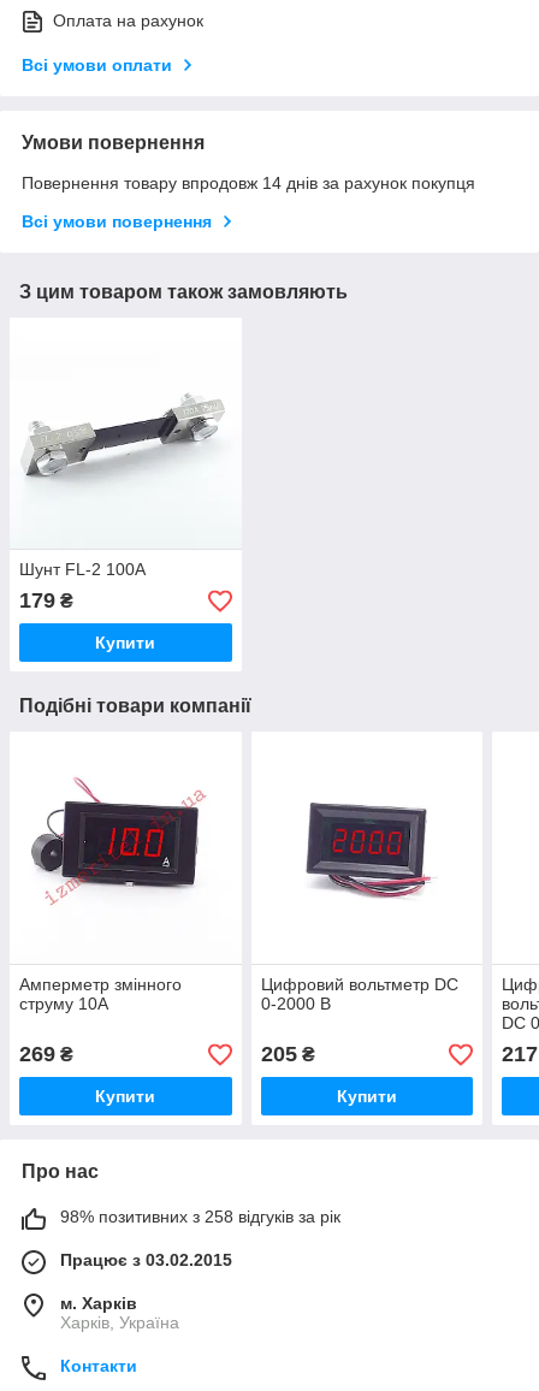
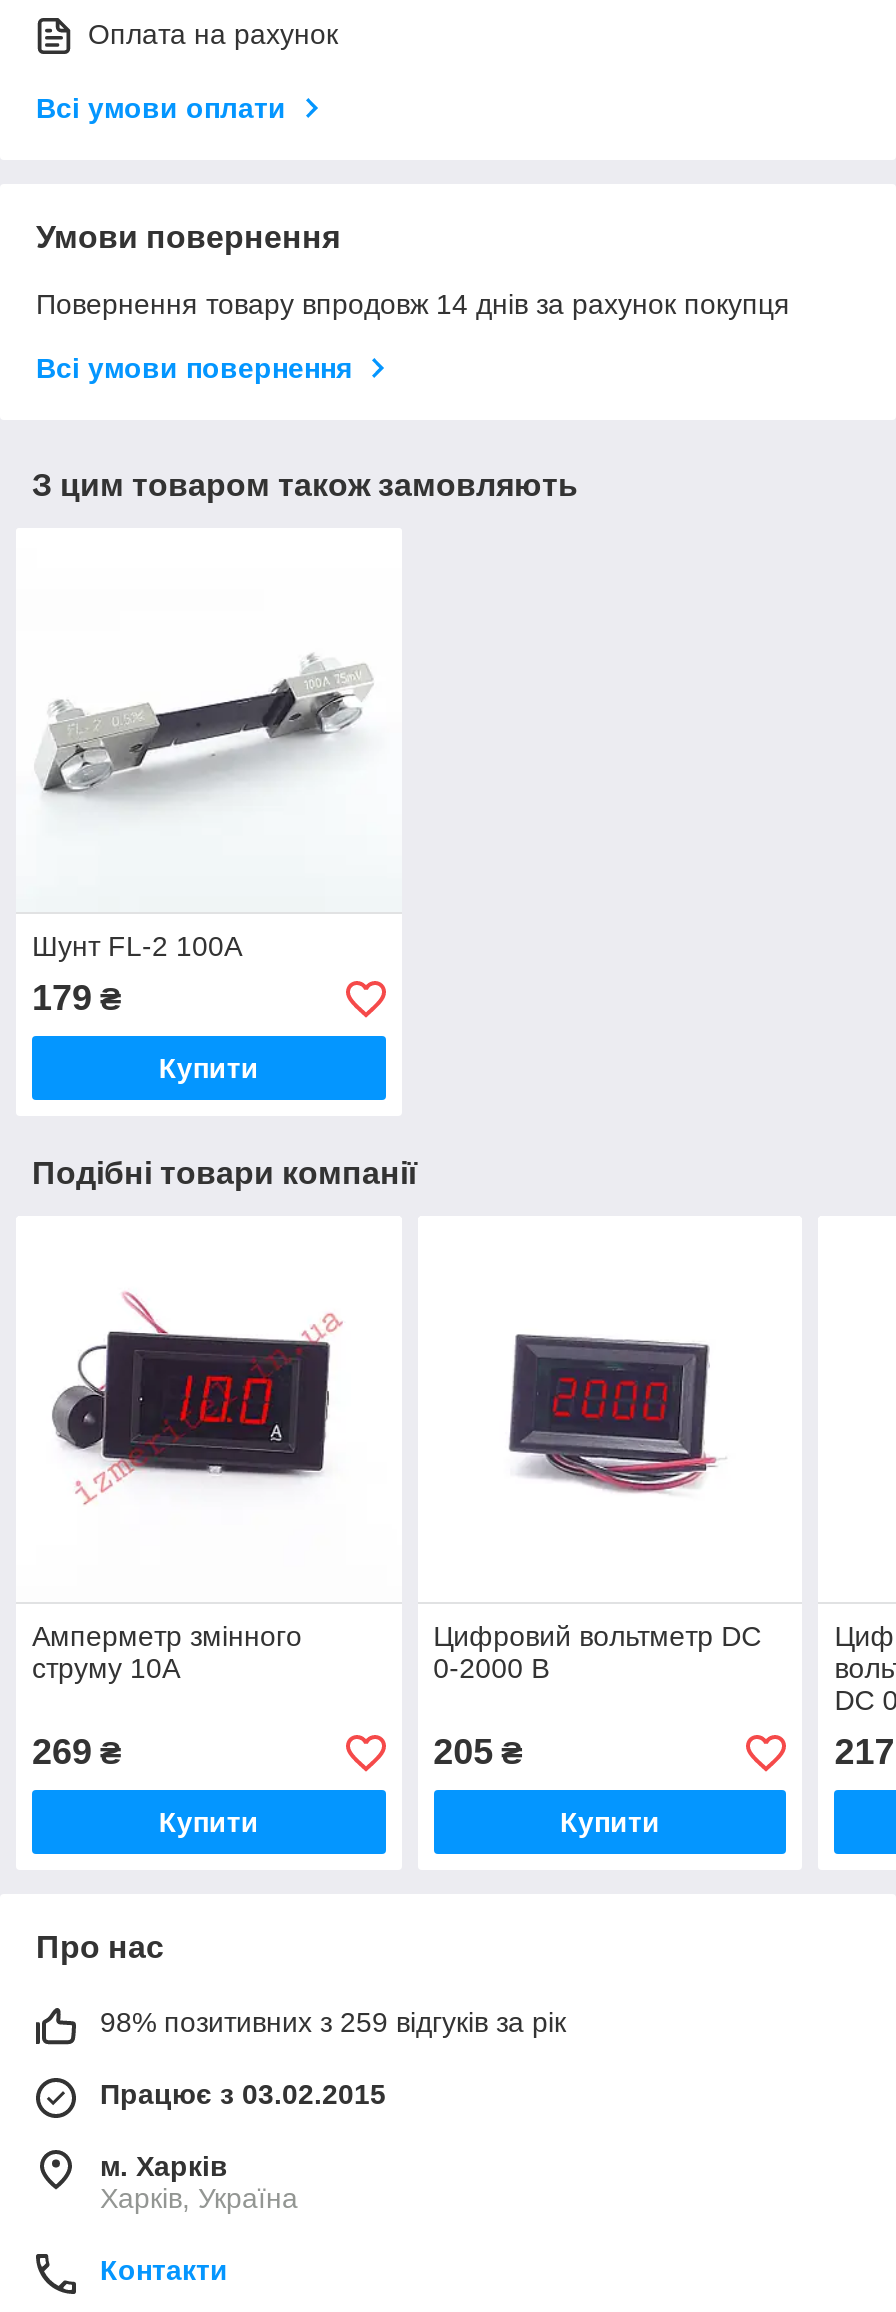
[60,1207,340,1226] 98% позитивних з 258 відгуків за рік -> [100,2006,566,2038] 98% позитивних з 259 відгуків за рік

